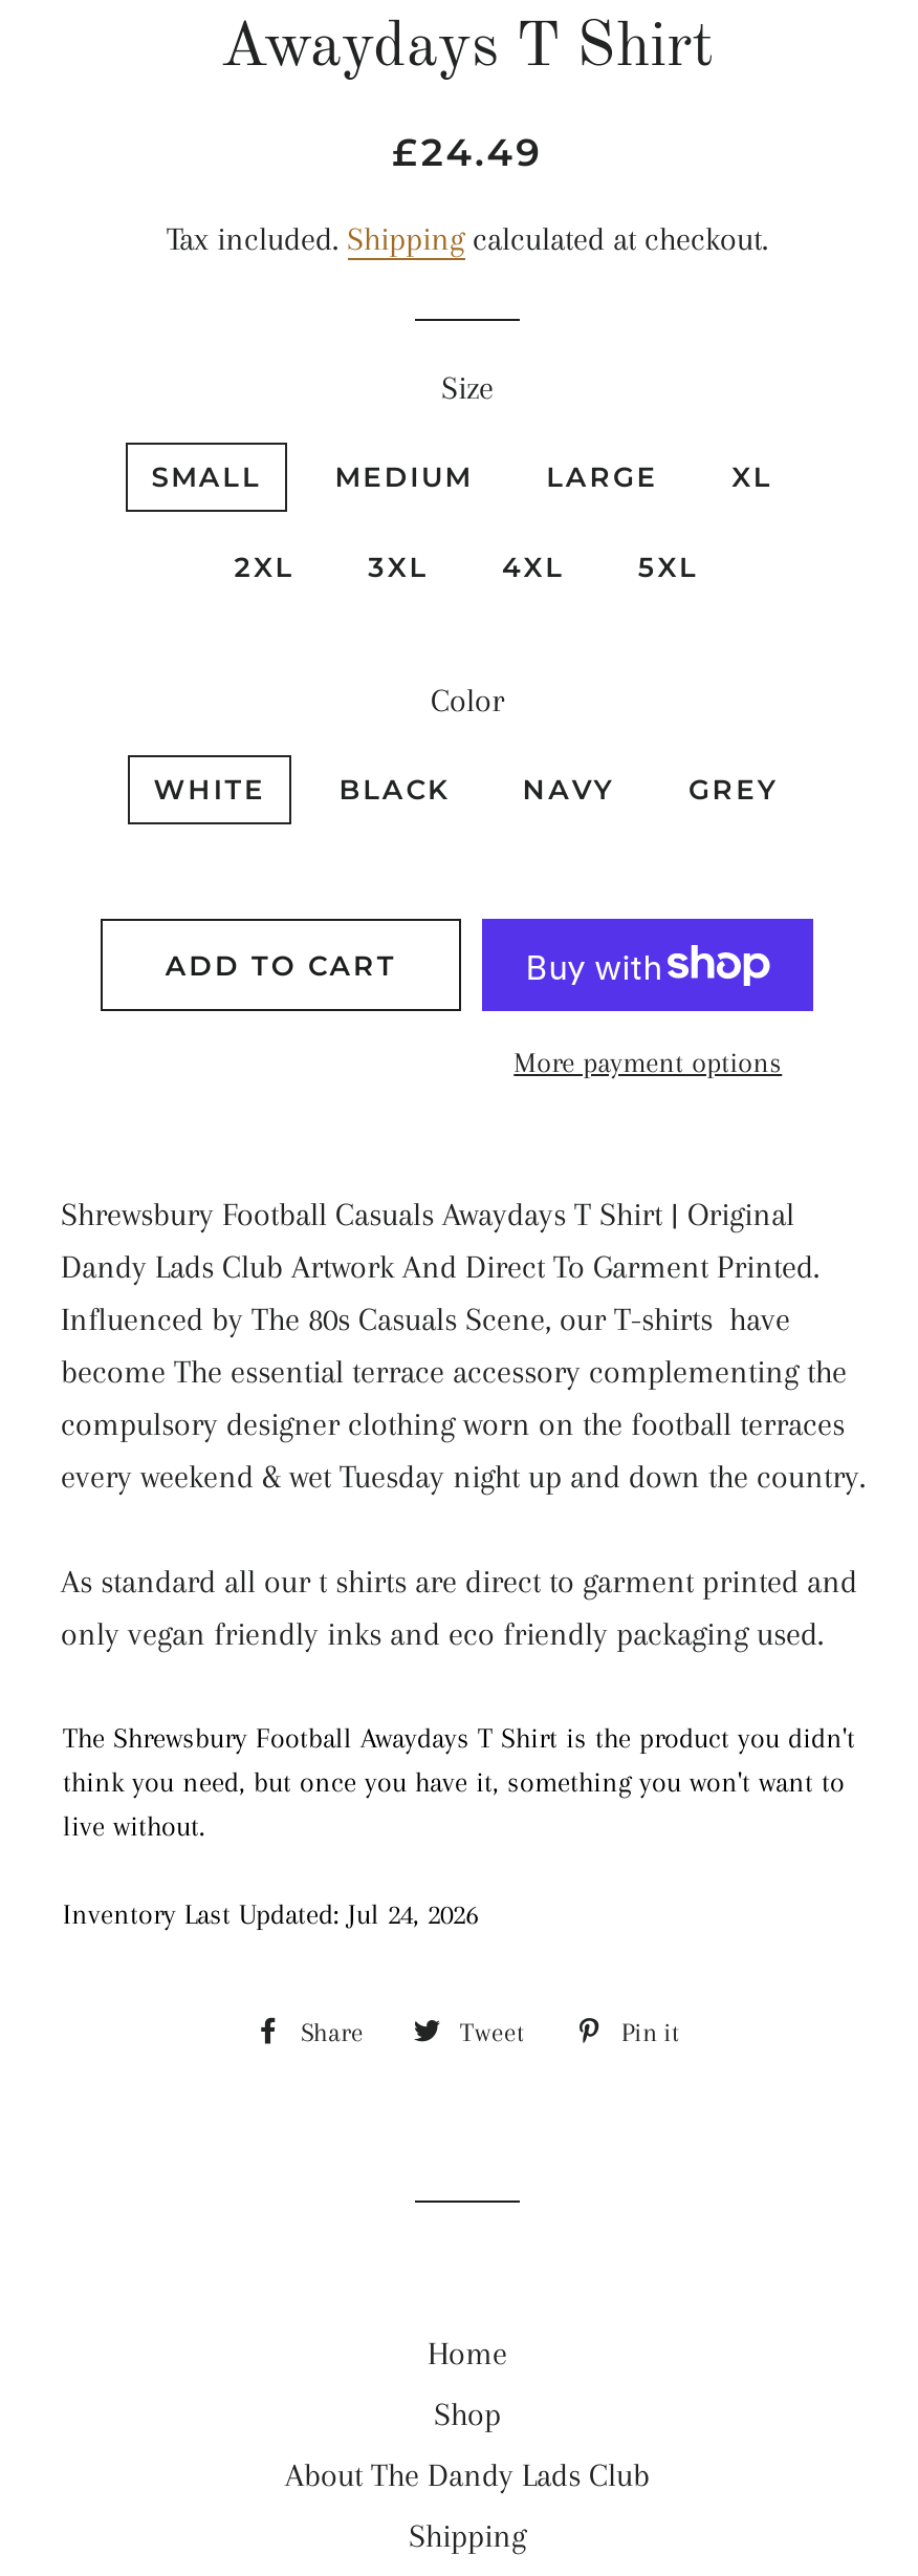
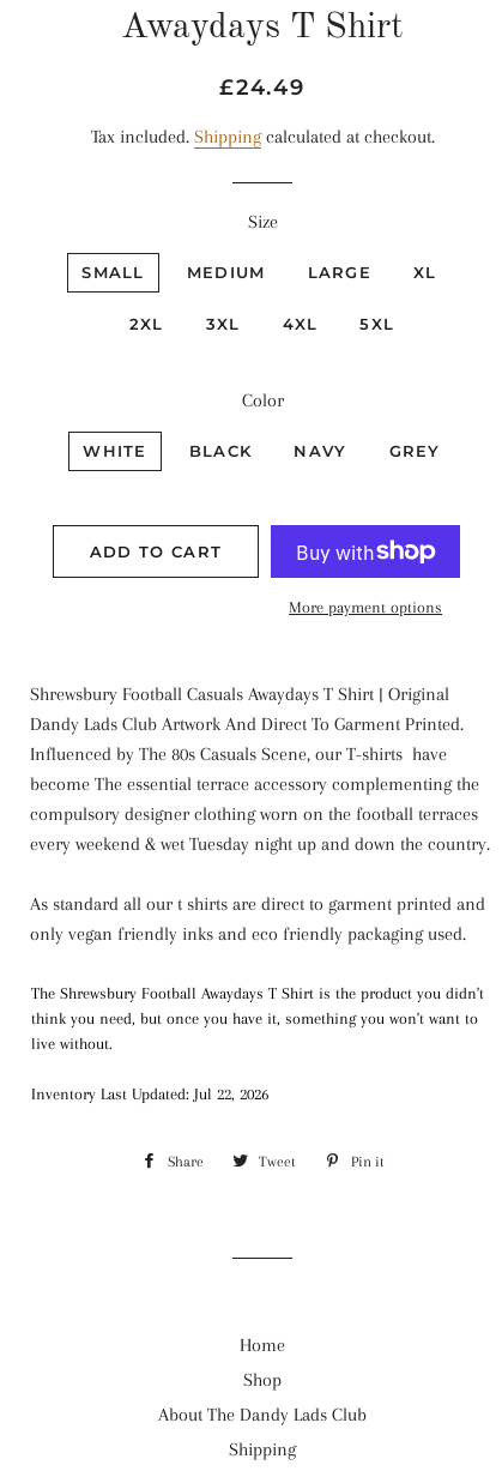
[63,1898,478,1930] Inventory Last Updated: Jul 24, 2026 -> [31,1085,268,1103] Inventory Last Updated: Jul 22, 2026

